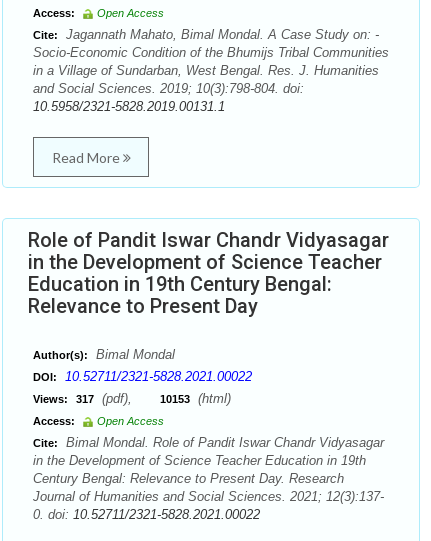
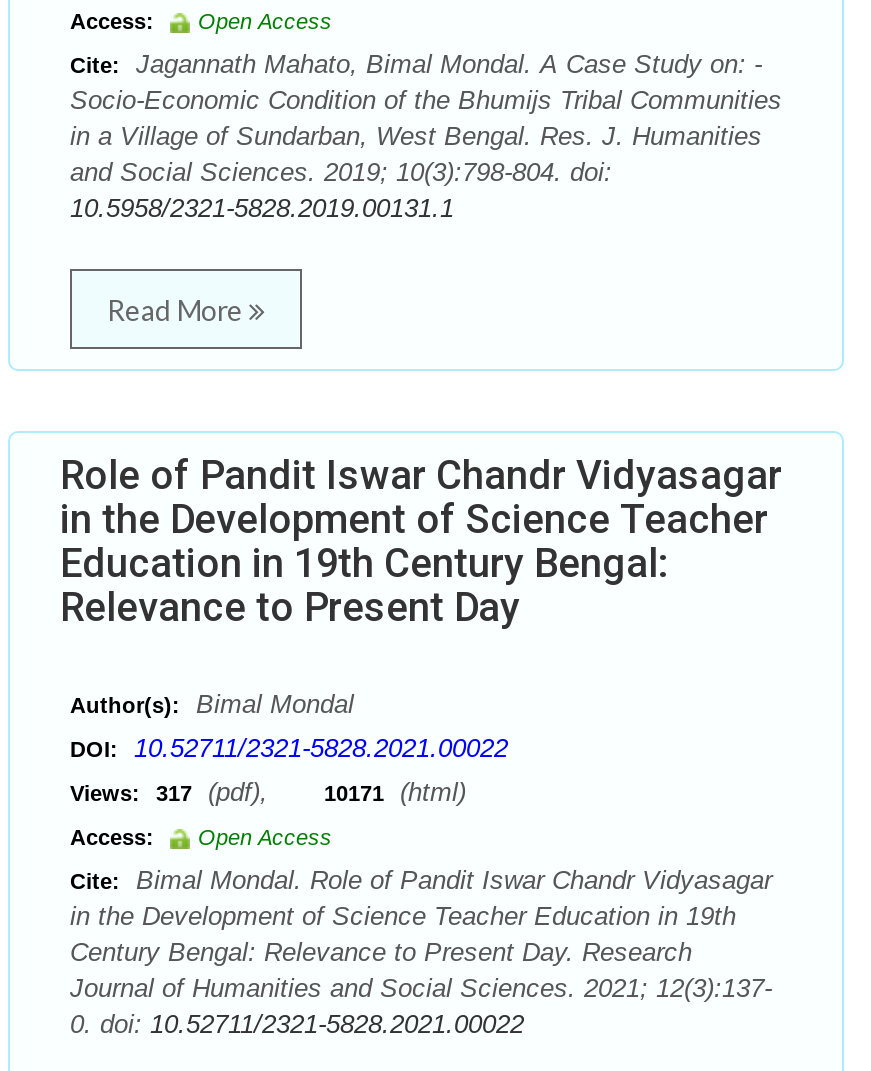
[33,391,231,406] Views: 317 (pdf), 10153 (html) -> [70,777,466,807] Views: 317 (pdf), 10171 (html)

